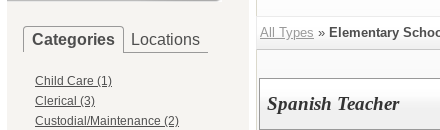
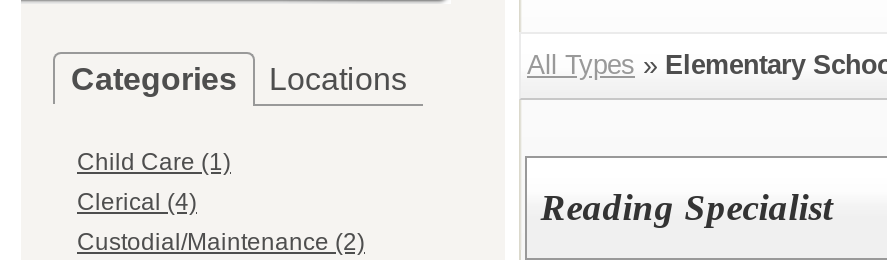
[35,94,95,108] Clerical (3) -> [77,188,197,216] Clerical (4)
[267,93,399,114] Spanish Teacher -> [540,186,832,228] Reading Specialist

